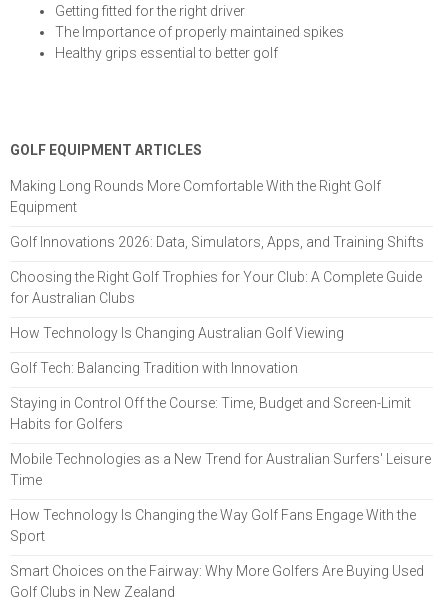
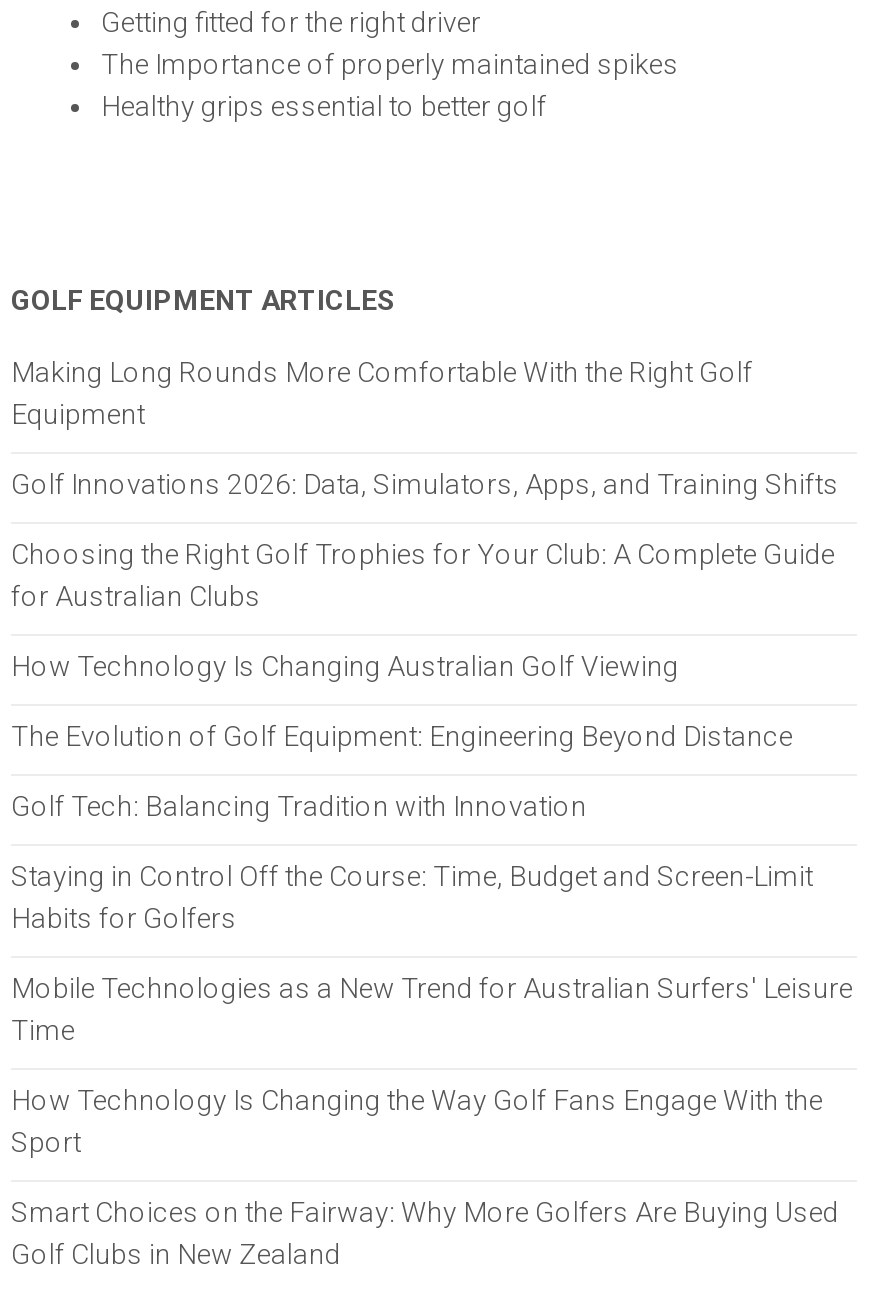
none -> [11,720,793,752] The Evolution of Golf Equipment: Engineering Beyond Distance

